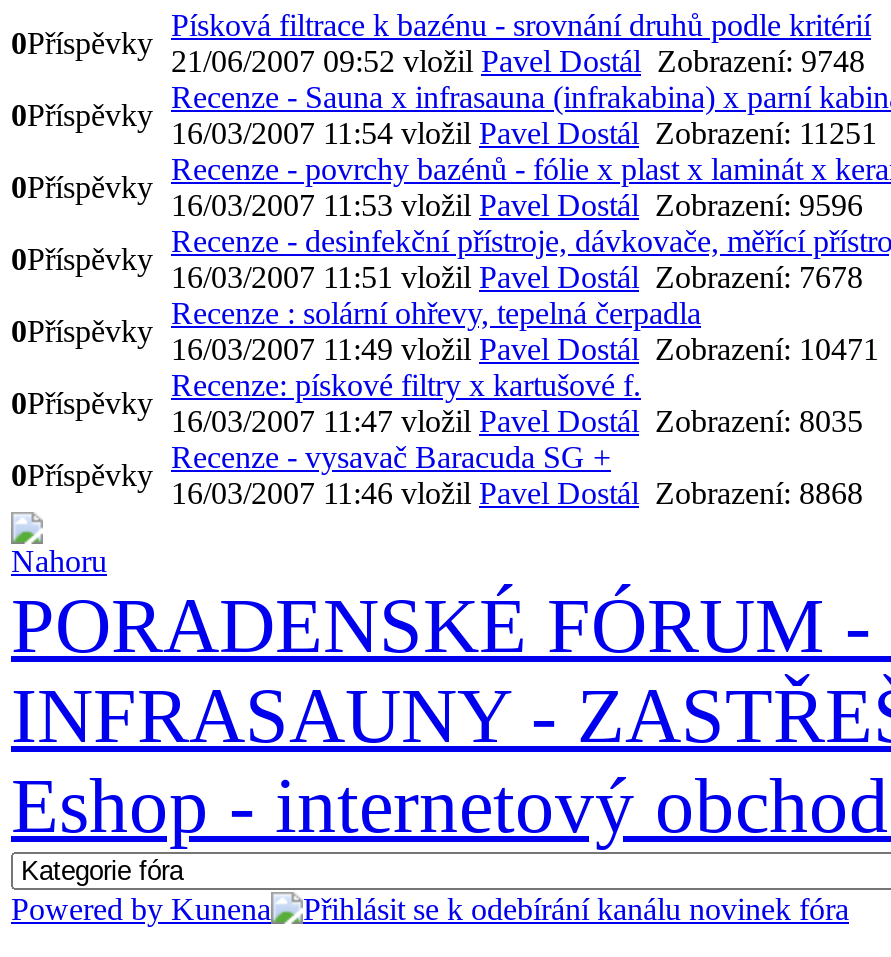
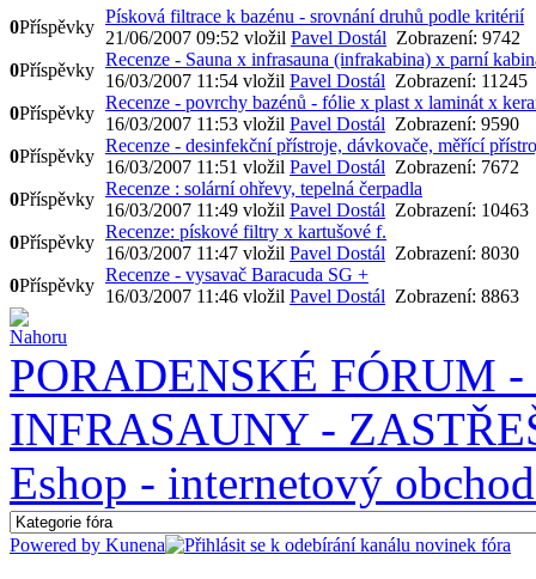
[171,44,865,78] 21/06/2007 09:52 vložil Pavel Dostál Zobrazení: 9748 -> [105,28,520,48] 21/06/2007 09:52 vložil Pavel Dostál Zobrazení: 9742
[171,116,877,150] 16/03/2007 11:54 vložil Pavel Dostál Zobrazení: 11251 -> [105,71,528,91] 16/03/2007 11:54 vložil Pavel Dostál Zobrazení: 11245
[171,188,863,222] 16/03/2007 11:53 vložil Pavel Dostál Zobrazení: 9596 -> [105,114,519,134] 16/03/2007 11:53 vložil Pavel Dostál Zobrazení: 9590
[171,260,863,294] 16/03/2007 11:51 vložil Pavel Dostál Zobrazení: 7678 -> [105,157,519,177] 16/03/2007 11:51 vložil Pavel Dostál Zobrazení: 7672
[171,332,879,366] 16/03/2007 11:49 vložil Pavel Dostál Zobrazení: 10471 -> [105,200,529,220] 16/03/2007 11:49 vložil Pavel Dostál Zobrazení: 10463
[171,404,863,438] 16/03/2007 11:47 vložil Pavel Dostál Zobrazení: 8035 -> [105,243,519,263] 16/03/2007 11:47 vložil Pavel Dostál Zobrazení: 8030
[171,476,863,510] 16/03/2007 11:46 vložil Pavel Dostál Zobrazení: 8868 -> [105,286,519,306] 16/03/2007 11:46 vložil Pavel Dostál Zobrazení: 8863

